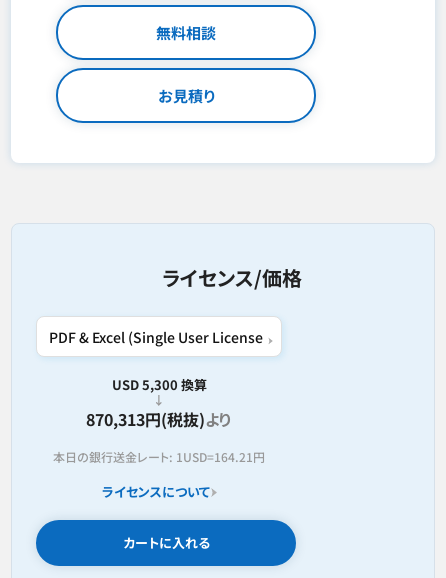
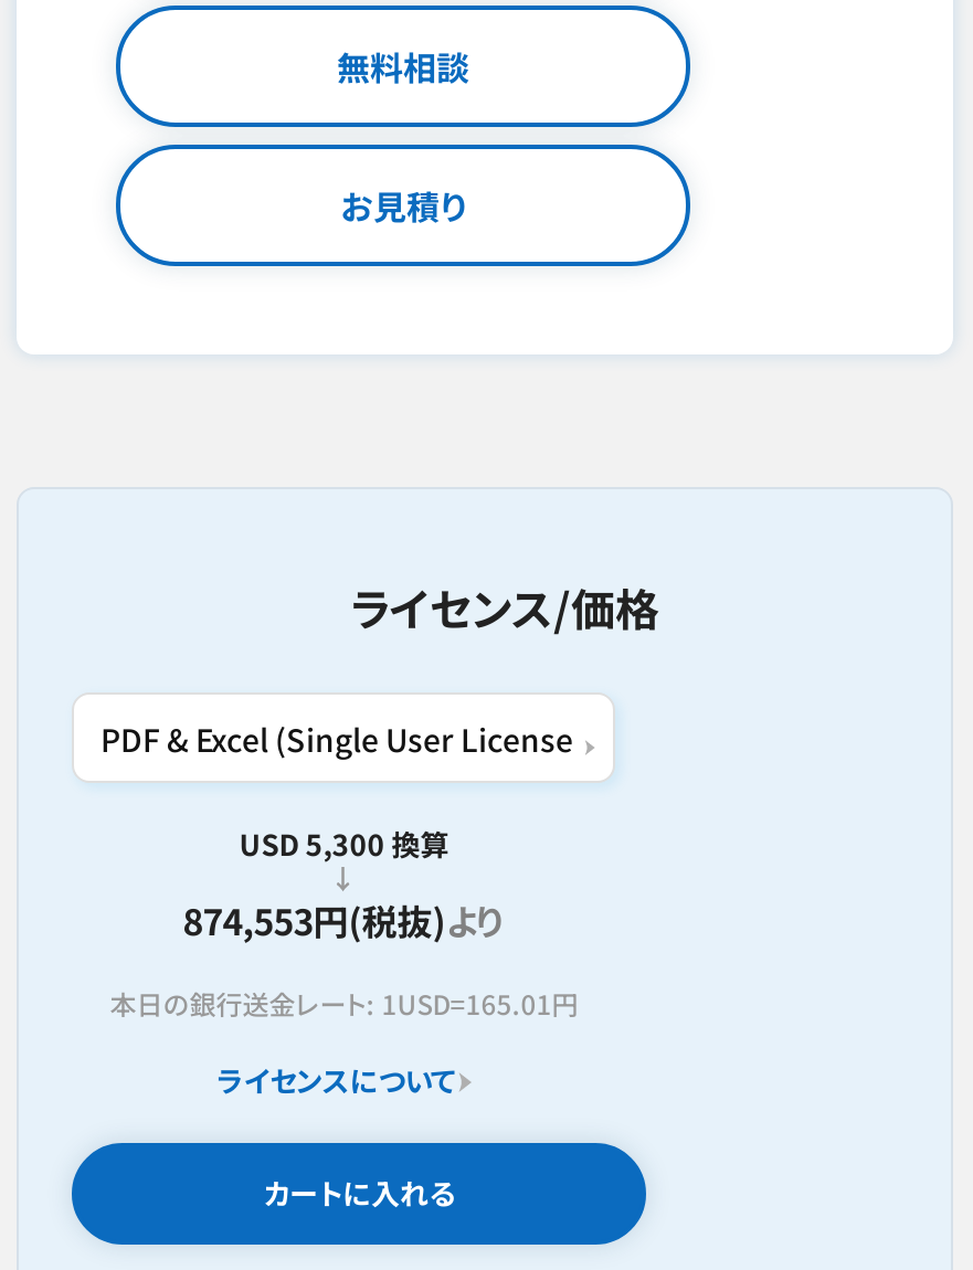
[86,407,232,431] 870,313円(税抜)より -> [183,893,505,946] 874,553円(税抜)より
[53,448,265,465] 本日の銀行送金レート: 1USD=164.21円 -> [110,984,578,1022] 本日の銀行送金レート: 1USD=165.01円

